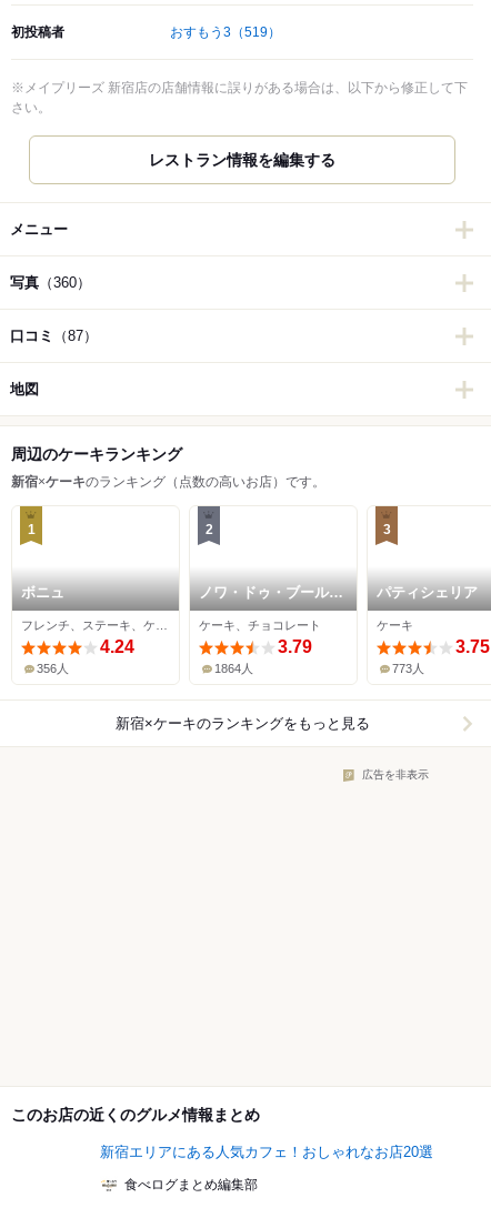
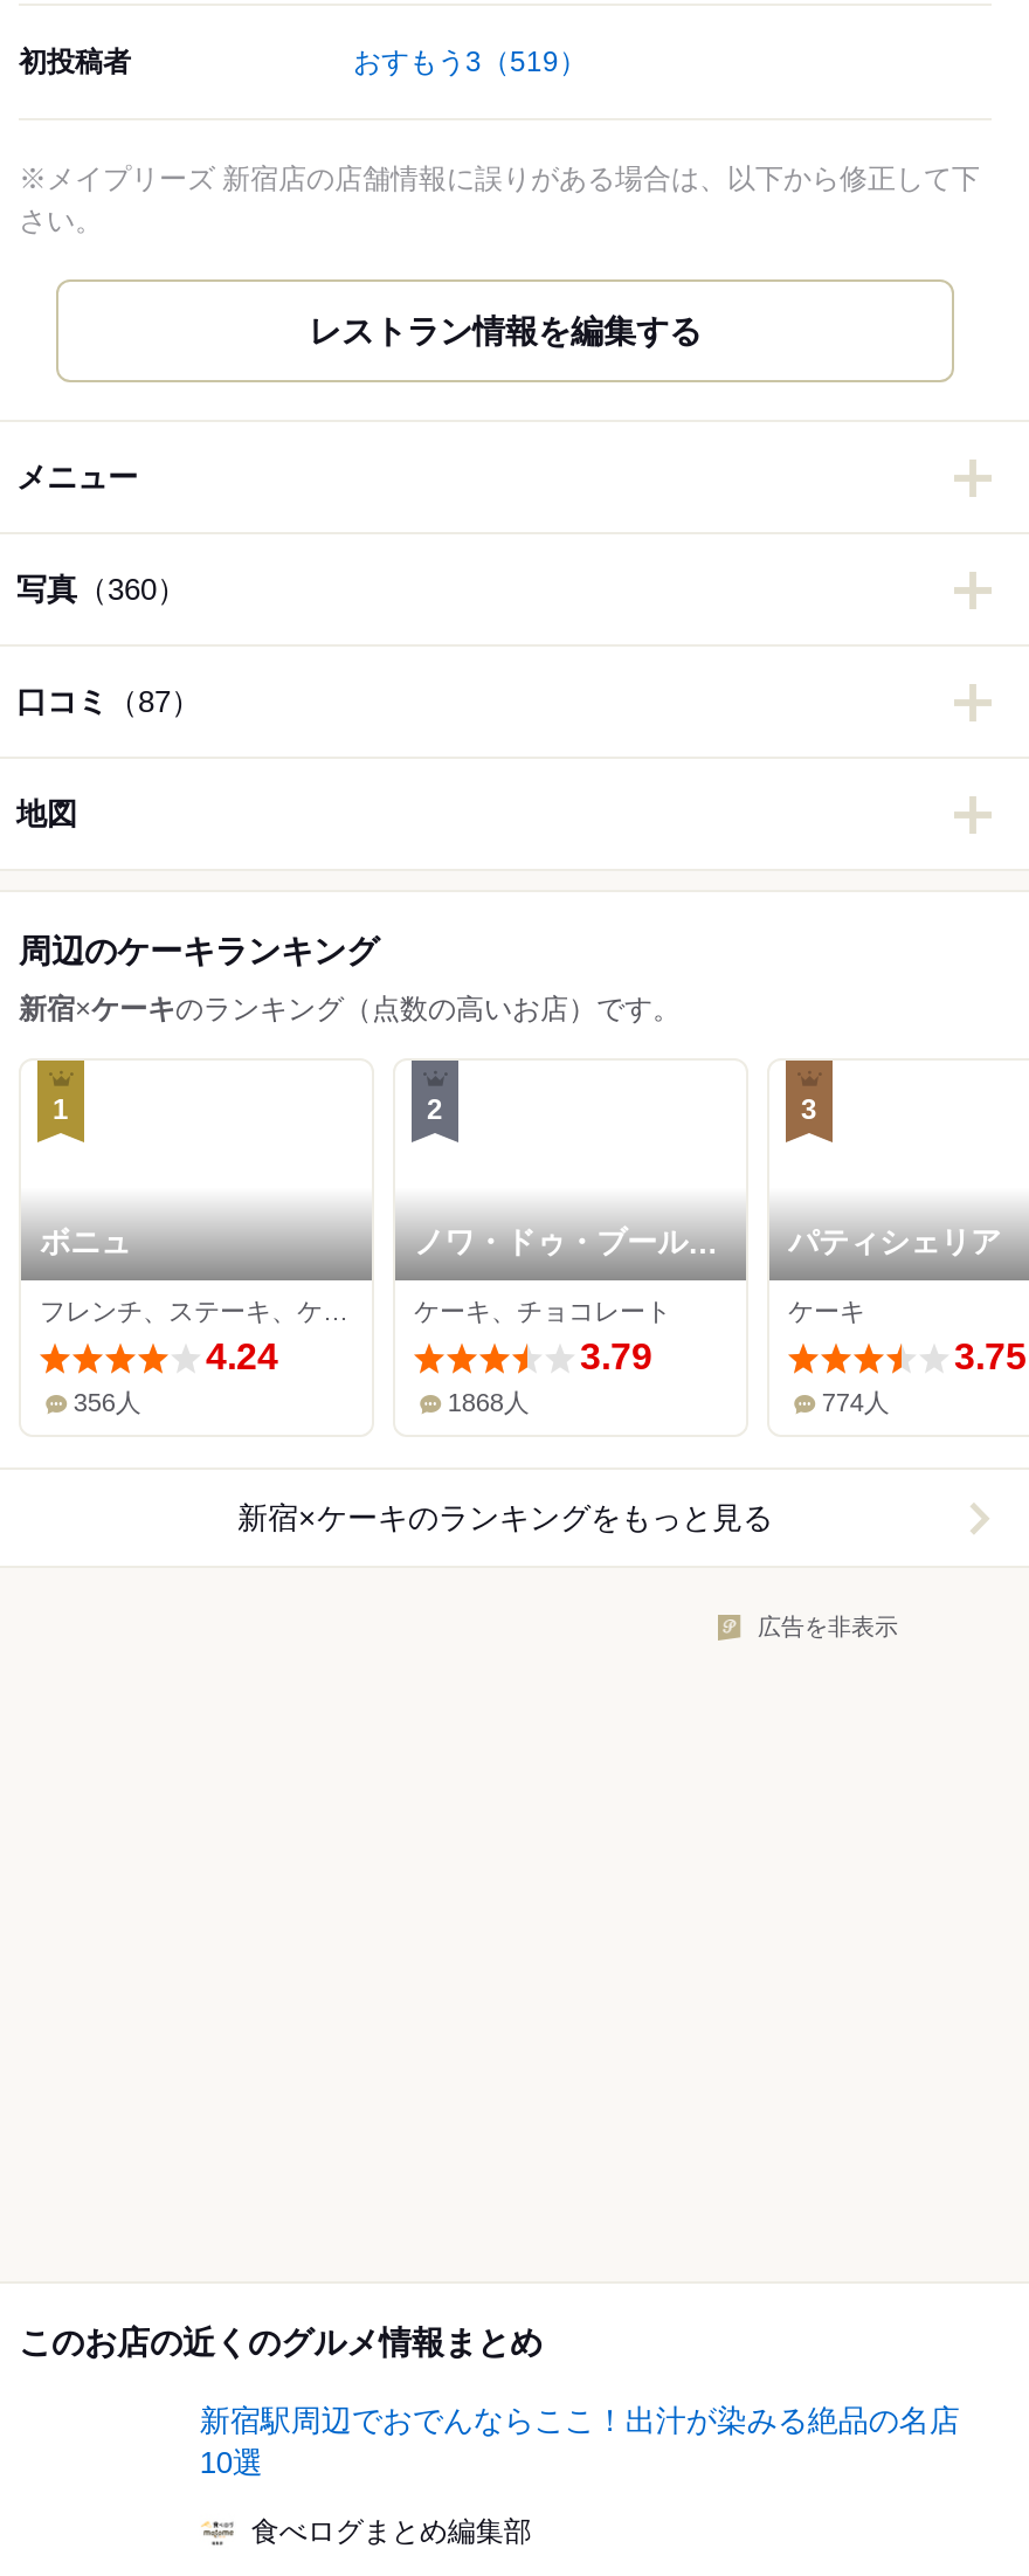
[215,662,254,675] 1864人 -> [448,1389,529,1417] 1868人
[393,662,425,675] 773人 -> [822,1389,890,1417] 774人
[100,1144,433,1161] 新宿エリアにある人気カフェ！おしゃれなお店20選 -> [199,2404,960,2481] 新宿駅周辺でおでんならここ！出汁が染みる絶品の名店 | 10選

